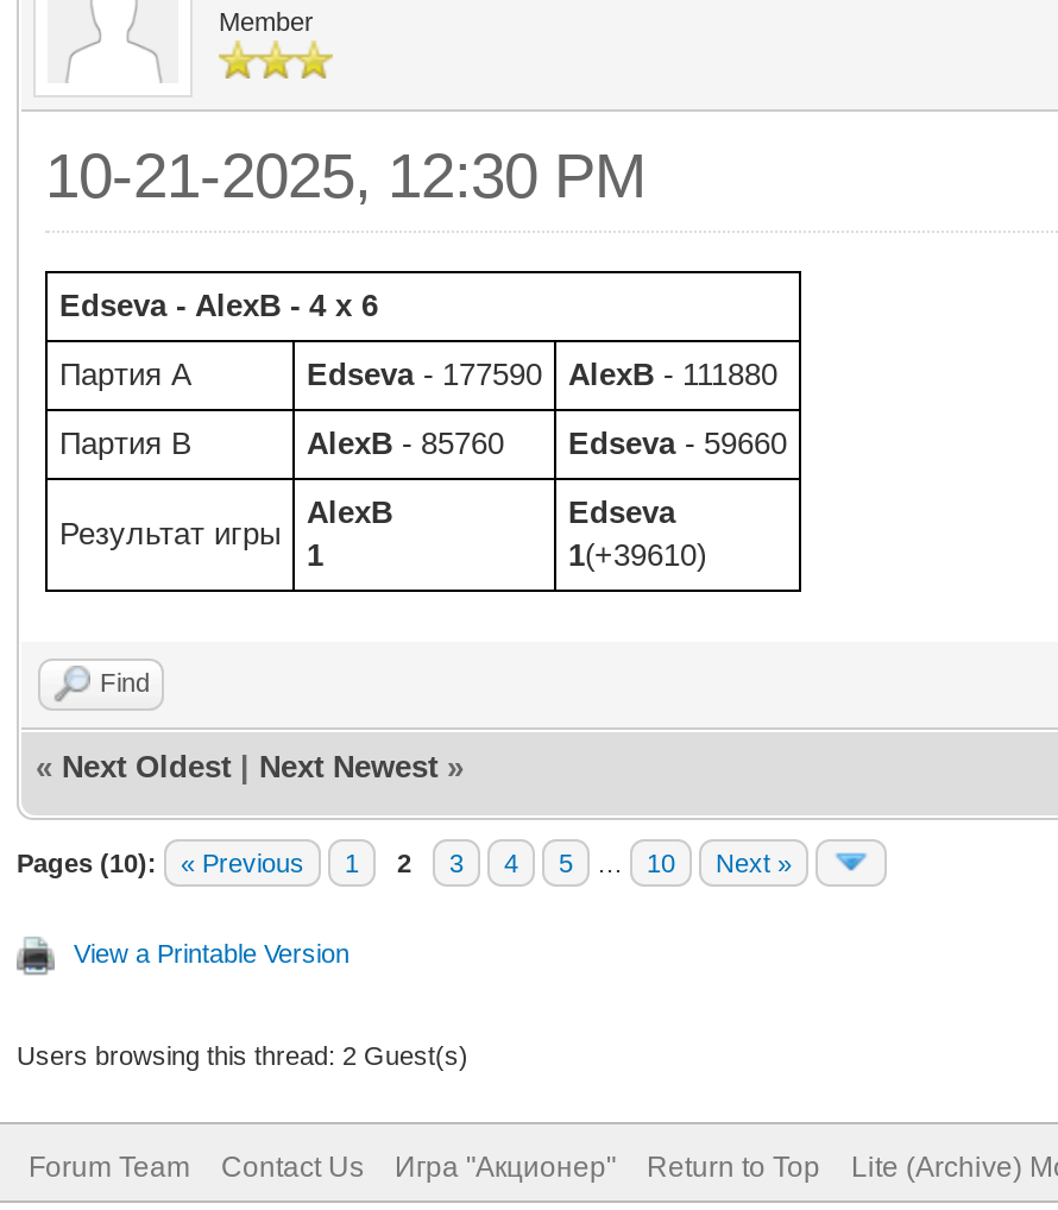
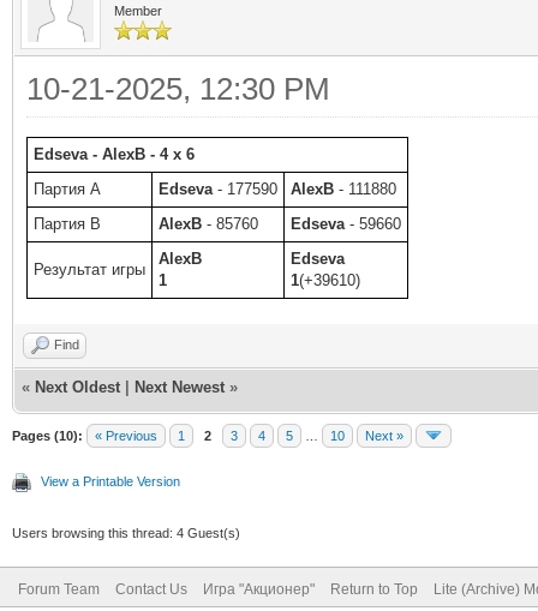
[17,1041,468,1069] Users browsing this thread: 2 Guest(s) -> [12,526,240,540] Users browsing this thread: 4 Guest(s)

